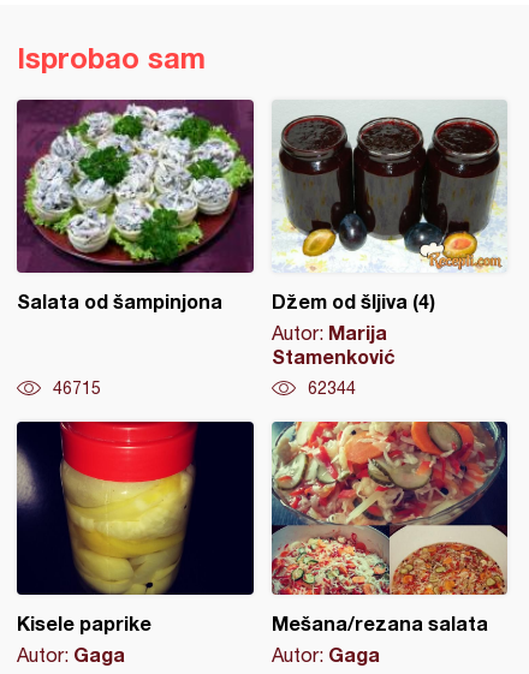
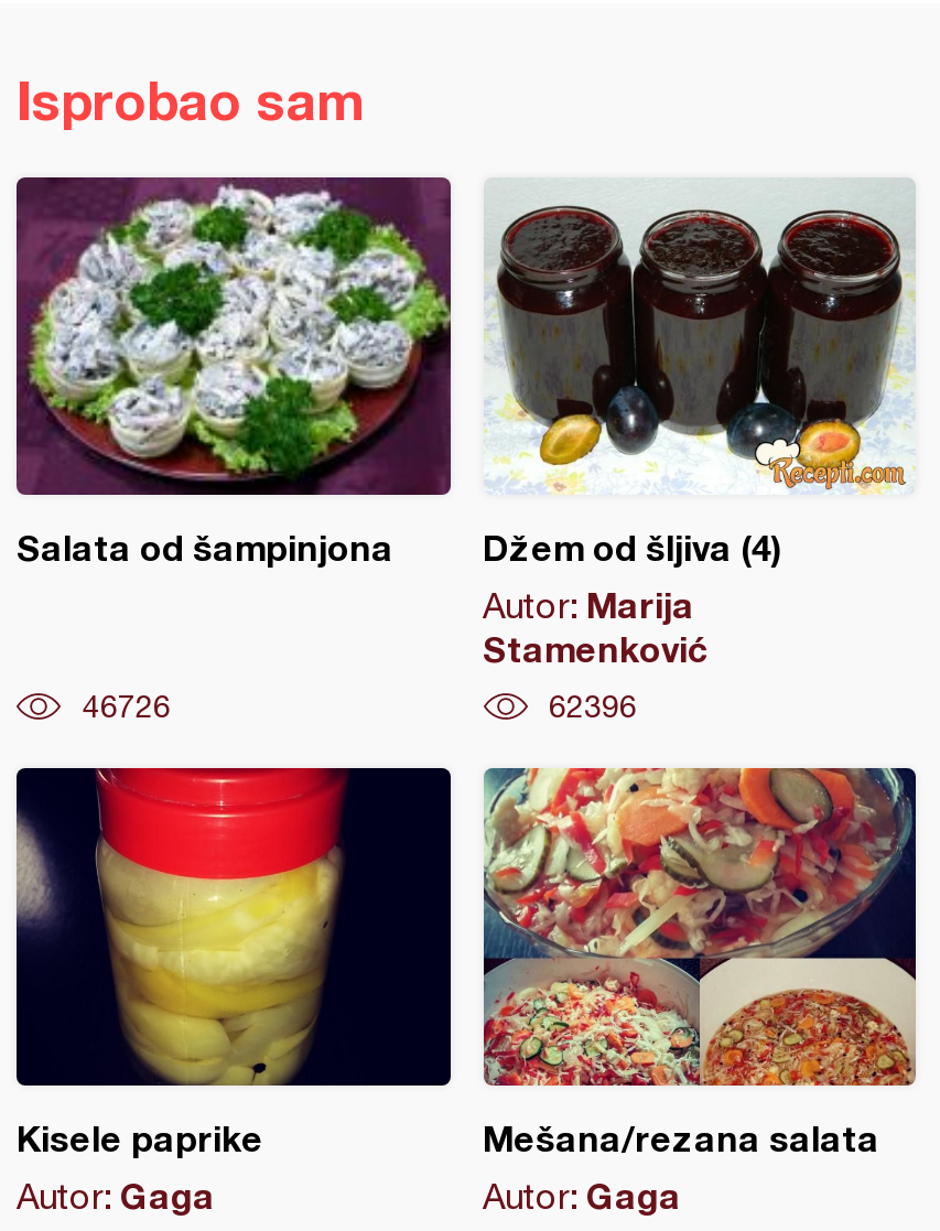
[53,379,101,398] 46715 -> [83,690,171,725] 46726
[307,379,355,398] 62344 -> [549,690,637,725] 62396

